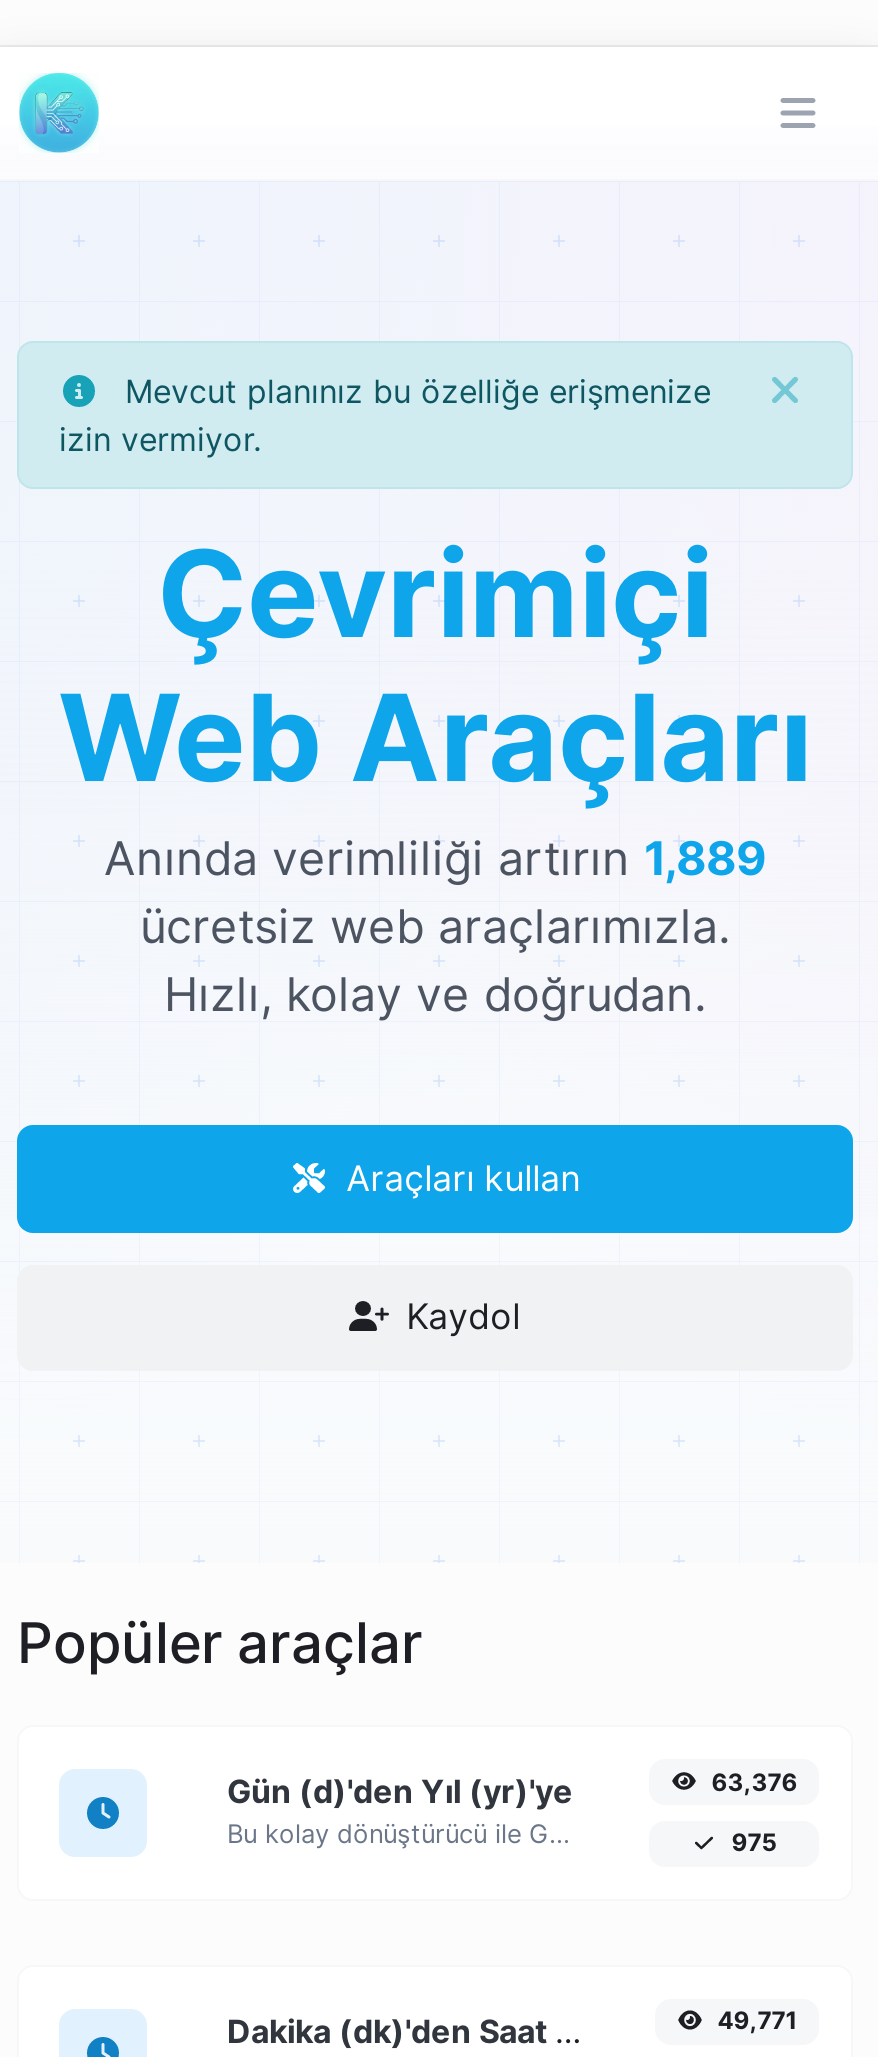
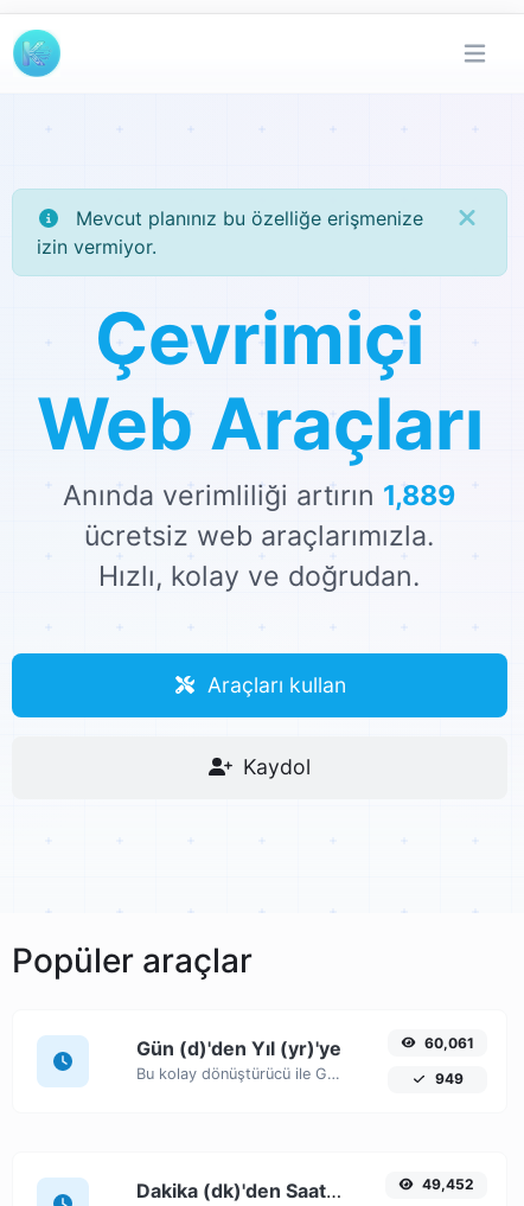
[705,1766,797,1796] 63,376 -> [421,1034,474,1051] 60,061
[725,1828,777,1858] 975 -> [432,1070,464,1088] 949
[711,2005,797,2035] 49,771 -> [419,1175,474,1193] 49,452

